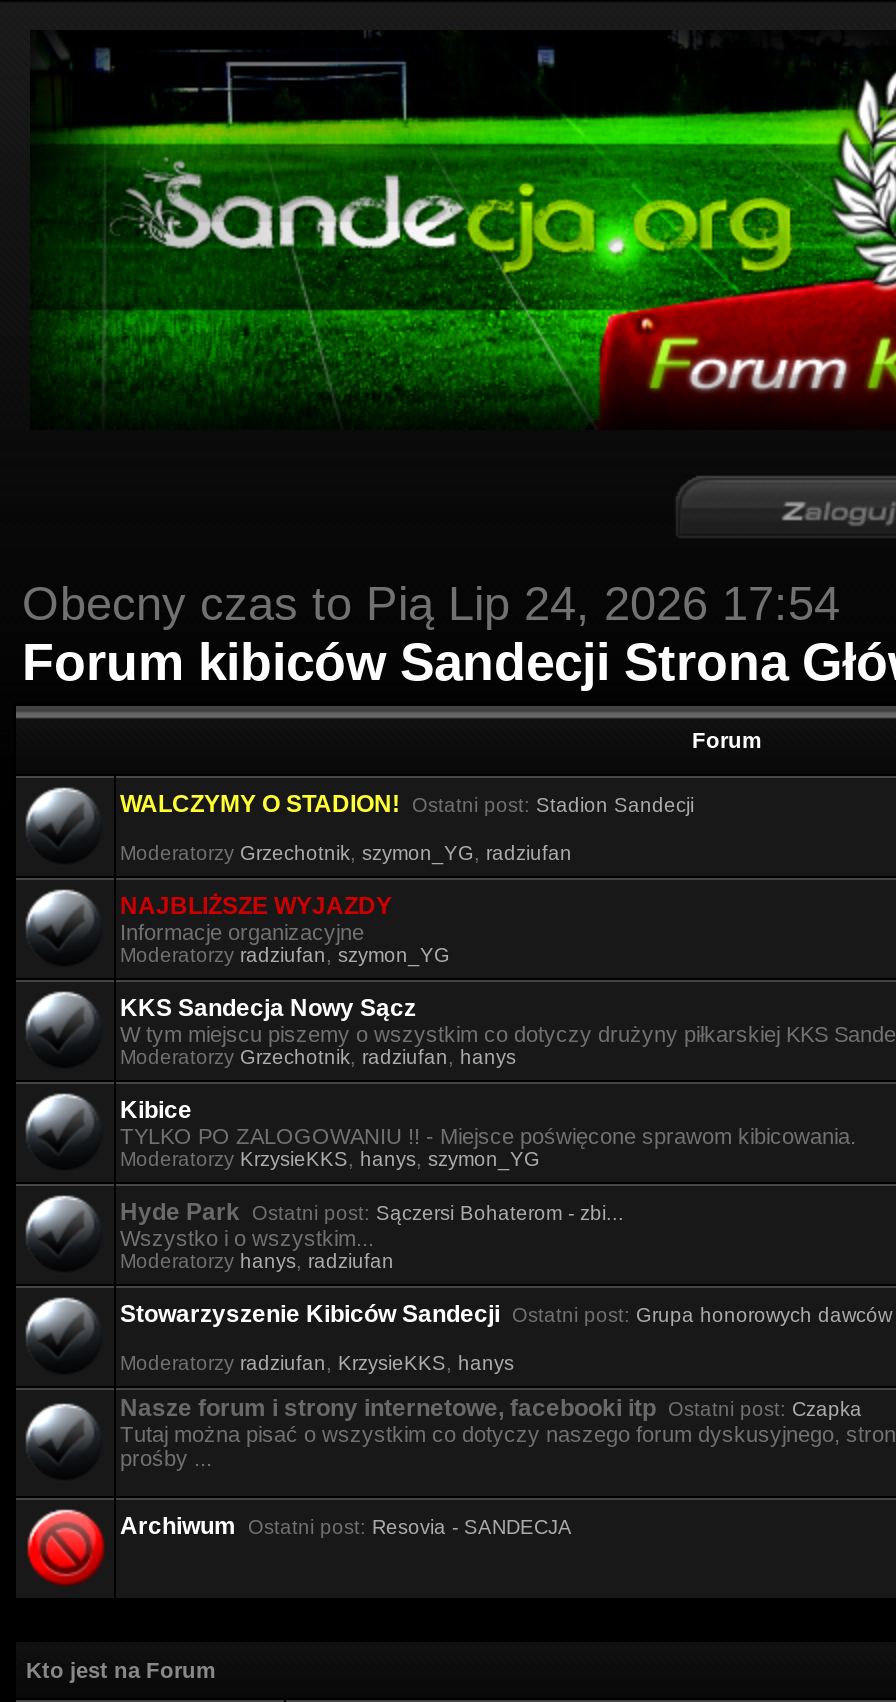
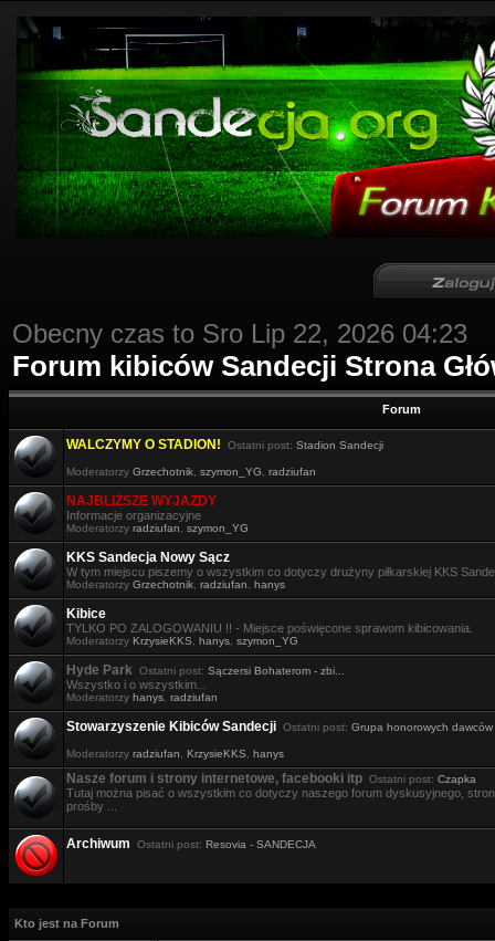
[22,578,840,630] Obecny czas to Pią Lip 24, 2026 17:54 -> [12,320,467,348] Obecny czas to Sro Lip 22, 2026 04:23

